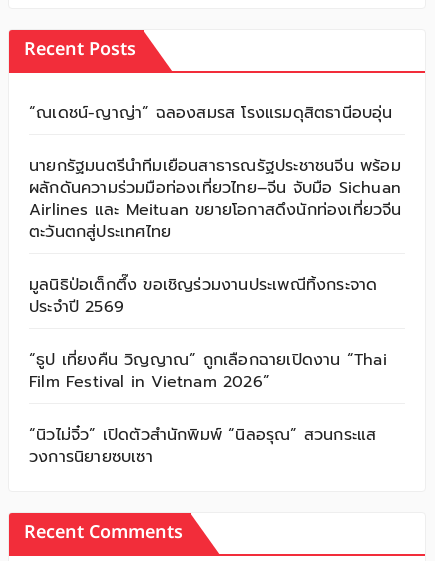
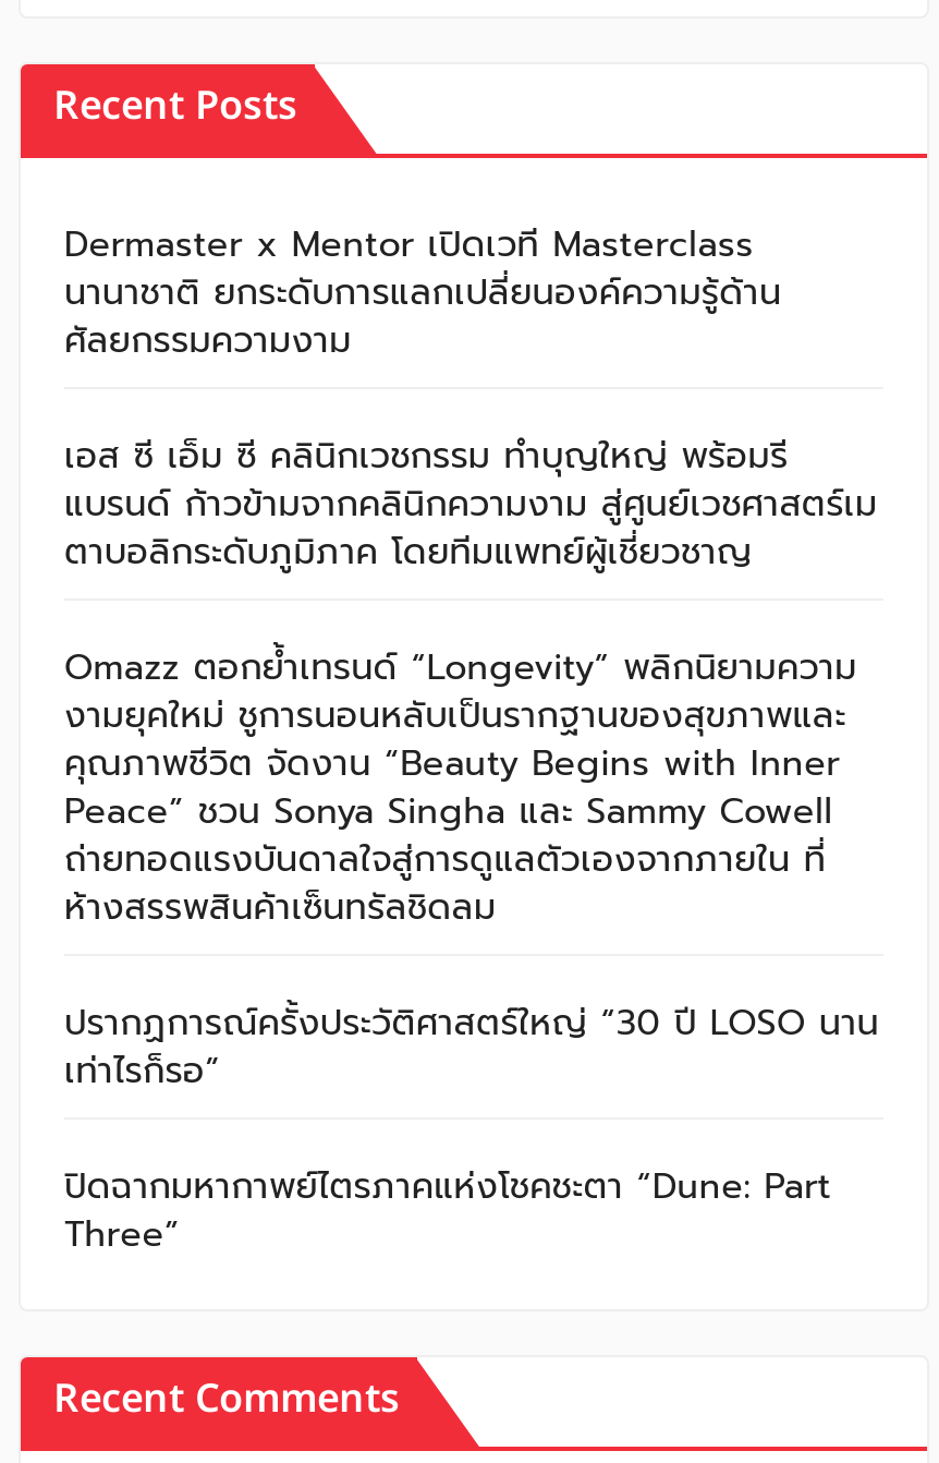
[29,101,393,125] “ณเดชน์-ญาญ่า” ฉลองสมรส โรงแรมดุสิตธานีอบอุ่น -> [64,220,781,368] Dermaster x Mentor เปิดเวที Masterclass | นานาชาติ ยกระดับการแลกเปลี่ยนองค์ความรู้ด้าน | ศัลยกรรมความงาม
[29,154,402,244] นายกรัฐมนตรีนำทีมเยือนสาธารณรัฐประชาชนจีน พร้อม | ผลักดันความร่วมมือท่องเที่ยวไทย–จีน จับมือ Sichuan | Airlines และ Meituan ขยายโอกาสดึงนักท่องเที่ยวจีน | ตะวันตกสู่ประเทศไทย -> [64,431,877,579] เอส ซี เอ็ม ซี คลินิกเวชกรรม ทำบุญใหญ่ พร้อมรี | แบรนด์ ก้าวข้ามจากคลินิกความงาม สู่ศูนย์เวชศาสตร์เม | ตาบอลิกระดับภูมิภาค โดยทีมแพทย์ผู้เชี่ยวชาญ
[29,273,377,319] มูลนิธิป่อเต็กตึ๊ง ขอเชิญร่วมงานประเพณีทิ้งกระจาด | ประจำปี 2569 -> [64,643,857,935] Omazz ตอกย้ำเทรนด์ “Longevity” พลิกนิยามความ | งามยุคใหม่ ชูการนอนหลับเป็นรากฐานของสุขภาพและ | คุณภาพชีวิต จัดงาน “Beauty Begins with Inner | Peace” ชวน Sonya Singha และ Sammy Cowell | ถ่ายทอดแรงบันดาลใจสู่การดูแลตัวเองจากภายใน ที่ | ห้างสรรพสินค้าเซ็นทรัลชิดลม
[29,348,387,394] “ธูป เที่ยงคืน วิญญาณ” ถูกเลือกฉายเปิดงาน “Thai | Film Festival in Vietnam 2026” -> [64,998,879,1098] ปรากฏการณ์ครั้งประวัติศาสตร์ใหญ่ “30 ปี LOSO นาน | เท่าไรก็รอ”
[29,423,376,469] “นิวไม่จิ๋ว” เปิดตัวสำนักพิมพ์ “นิลอรุณ” สวนกระแส | วงการนิยายซบเซา -> [64,1161,831,1262] ปิดฉากมหากาพย์ไตรภาคแห่งโชคชะตา “Dune: Part | Three”

